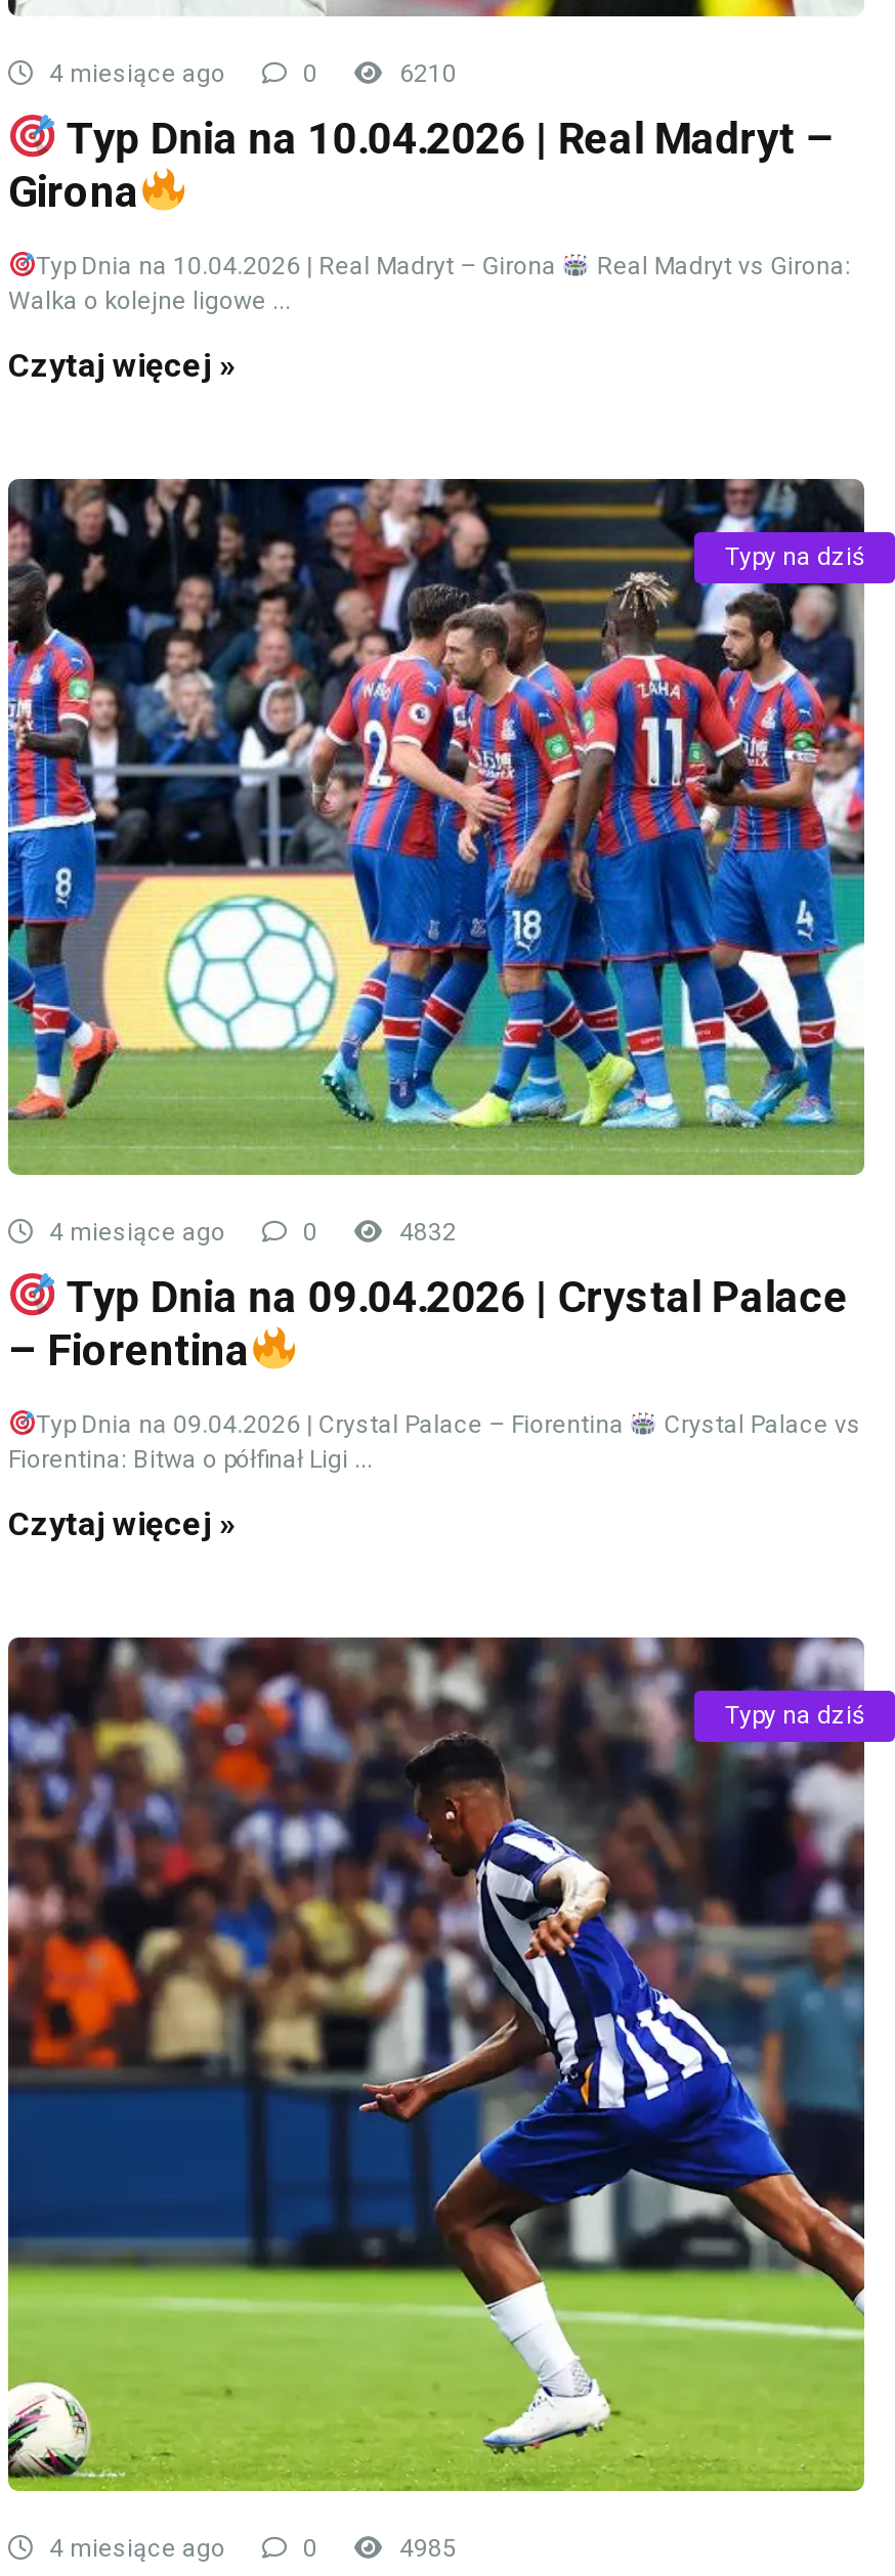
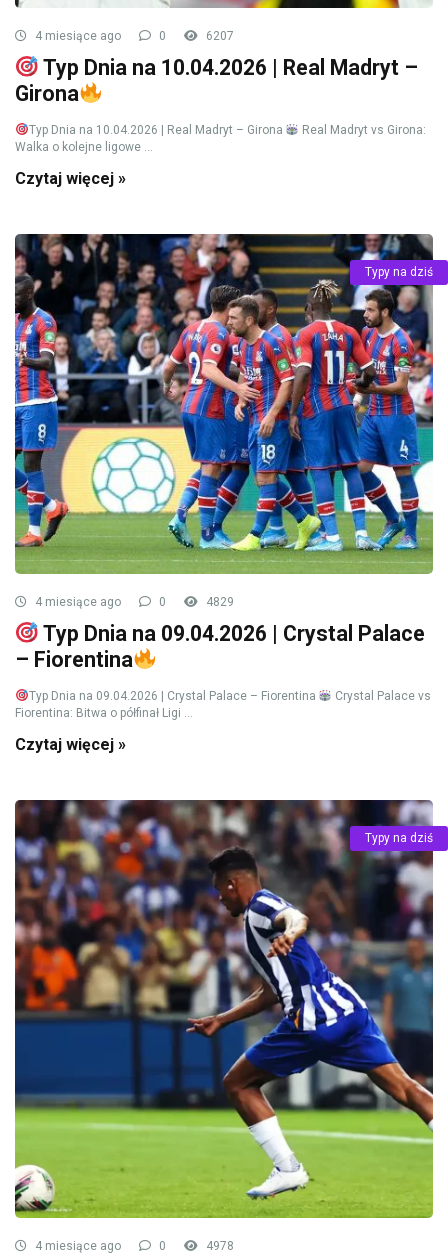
[393,59,457,88] 6210 -> [203,29,234,43] 6207
[393,1218,457,1247] 4832 -> [203,595,234,609] 4829
[393,2535,457,2564] 4985 -> [203,1239,234,1253] 4978

